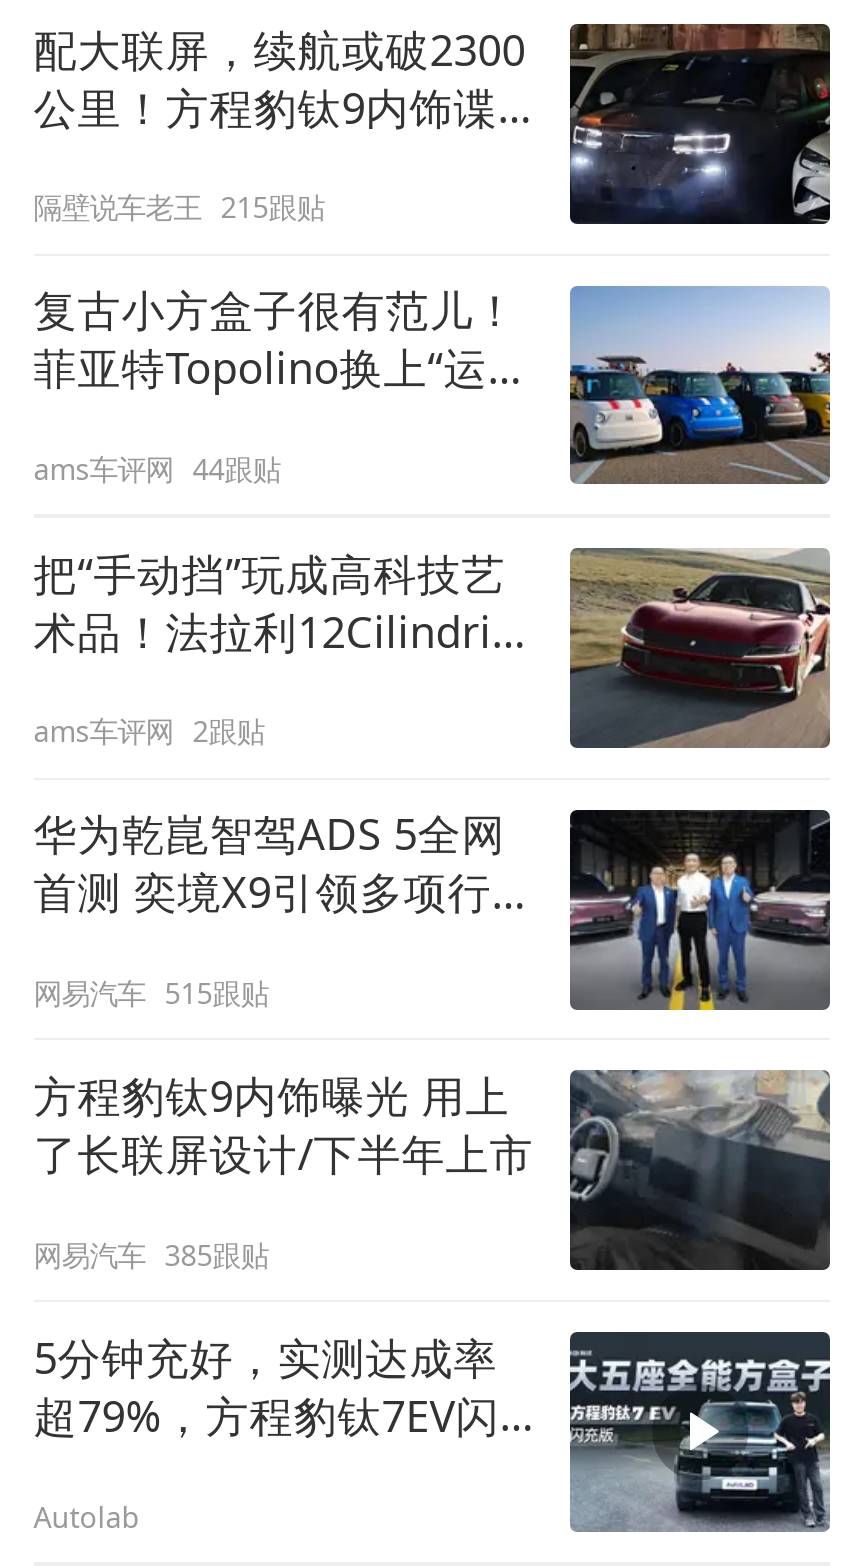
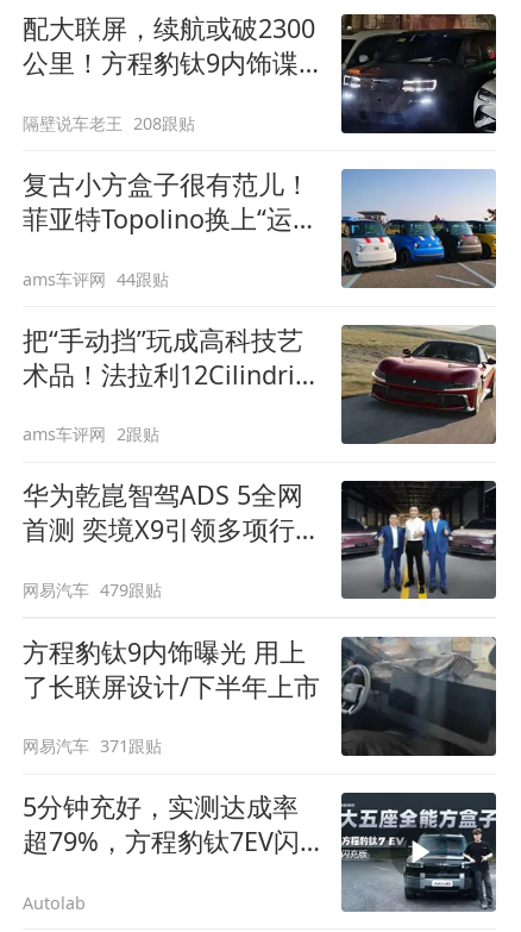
[33,188,325,226] 隔壁说车老王 215跟贴 -> [22,112,195,134] 隔壁说车老王 208跟贴
[33,973,269,1011] 网易汽车 515跟贴 -> [22,578,162,601] 网易汽车 479跟贴
[33,1235,269,1273] 网易汽车 385跟贴 -> [22,735,162,757] 网易汽车 371跟贴

